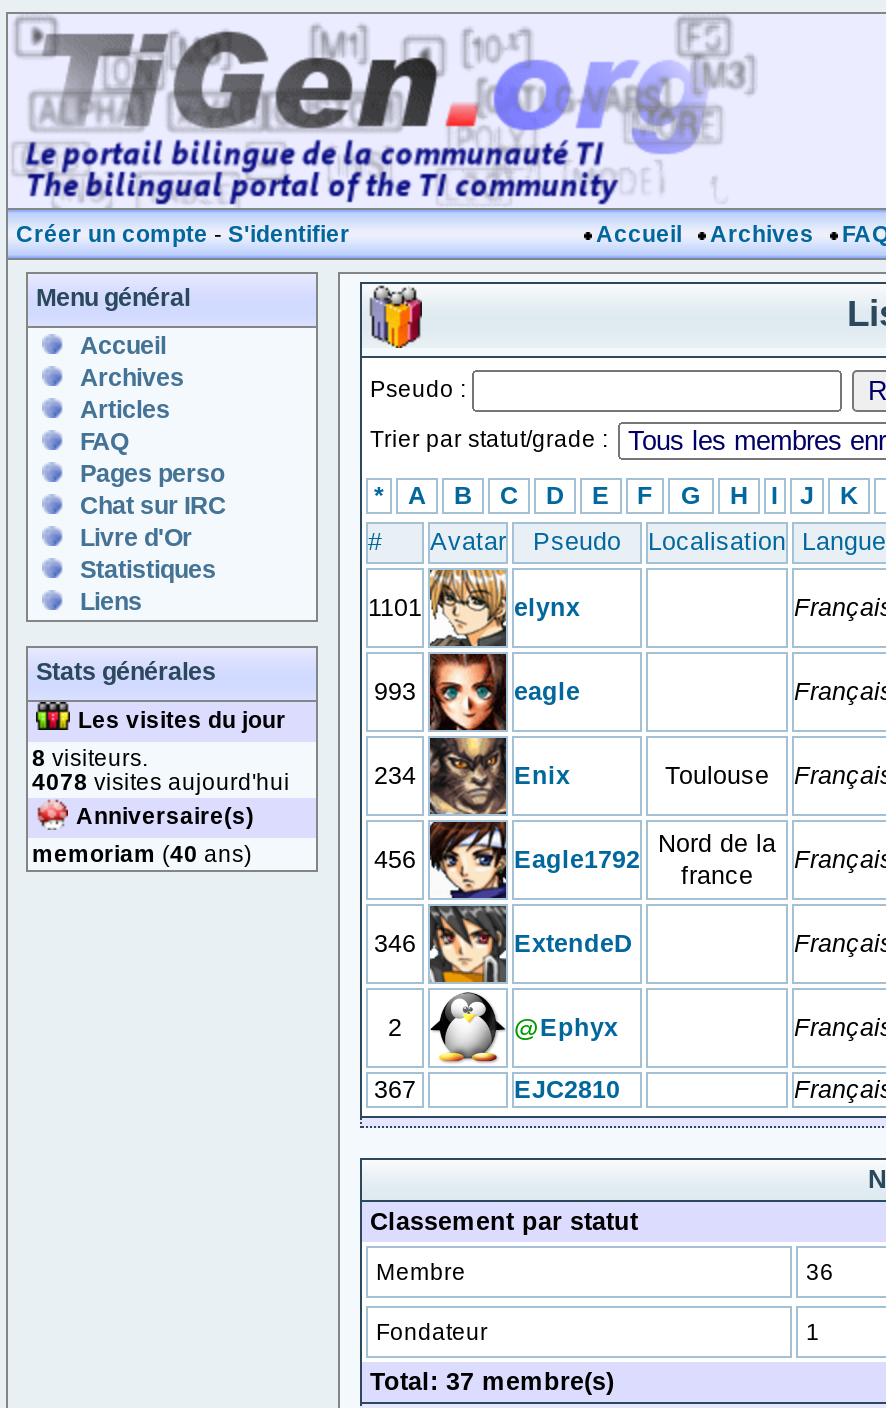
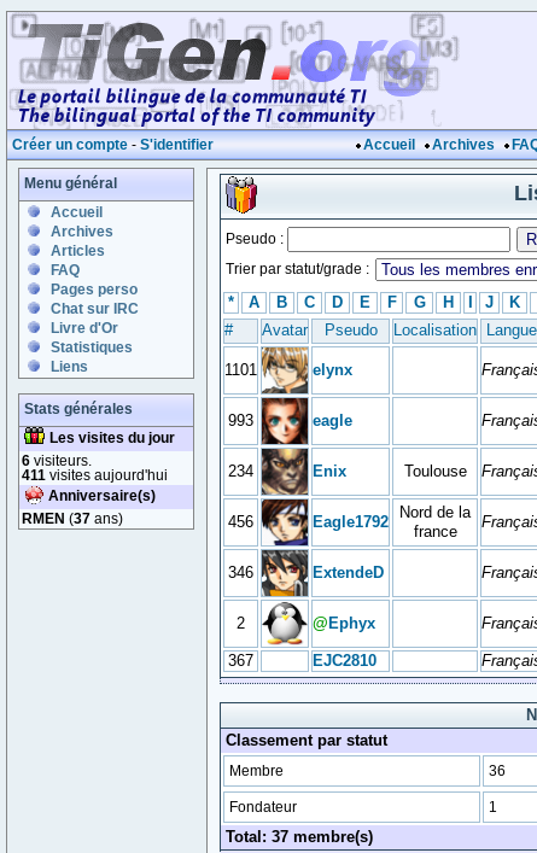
[32,744,148,770] 8 visiteurs. -> [22,452,92,468] 6 visiteurs.
[32,768,290,794] 4078 visites aujourd'hui -> [22,467,168,483] 411 visites aujourd'hui
[32,840,252,866] memoriam (40 ans) -> [22,510,123,526] RMEN (37 ans)

